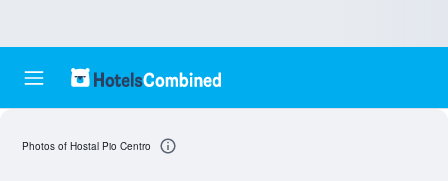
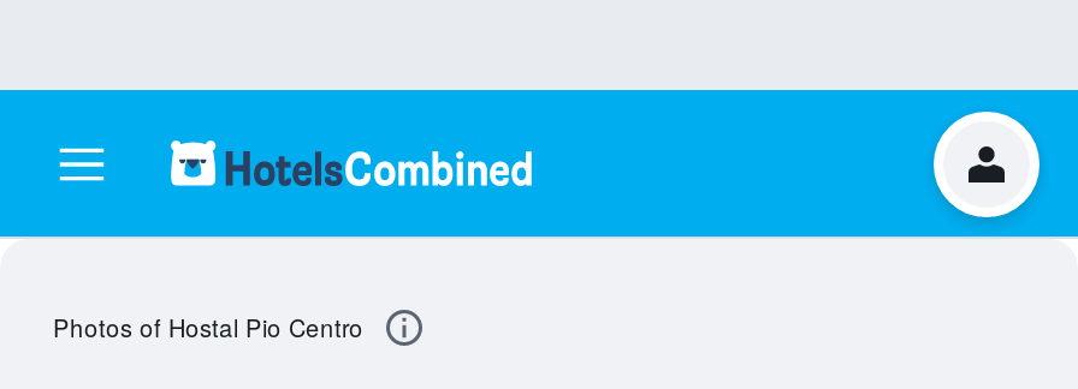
none -> [931,109,1042,220] [image]

